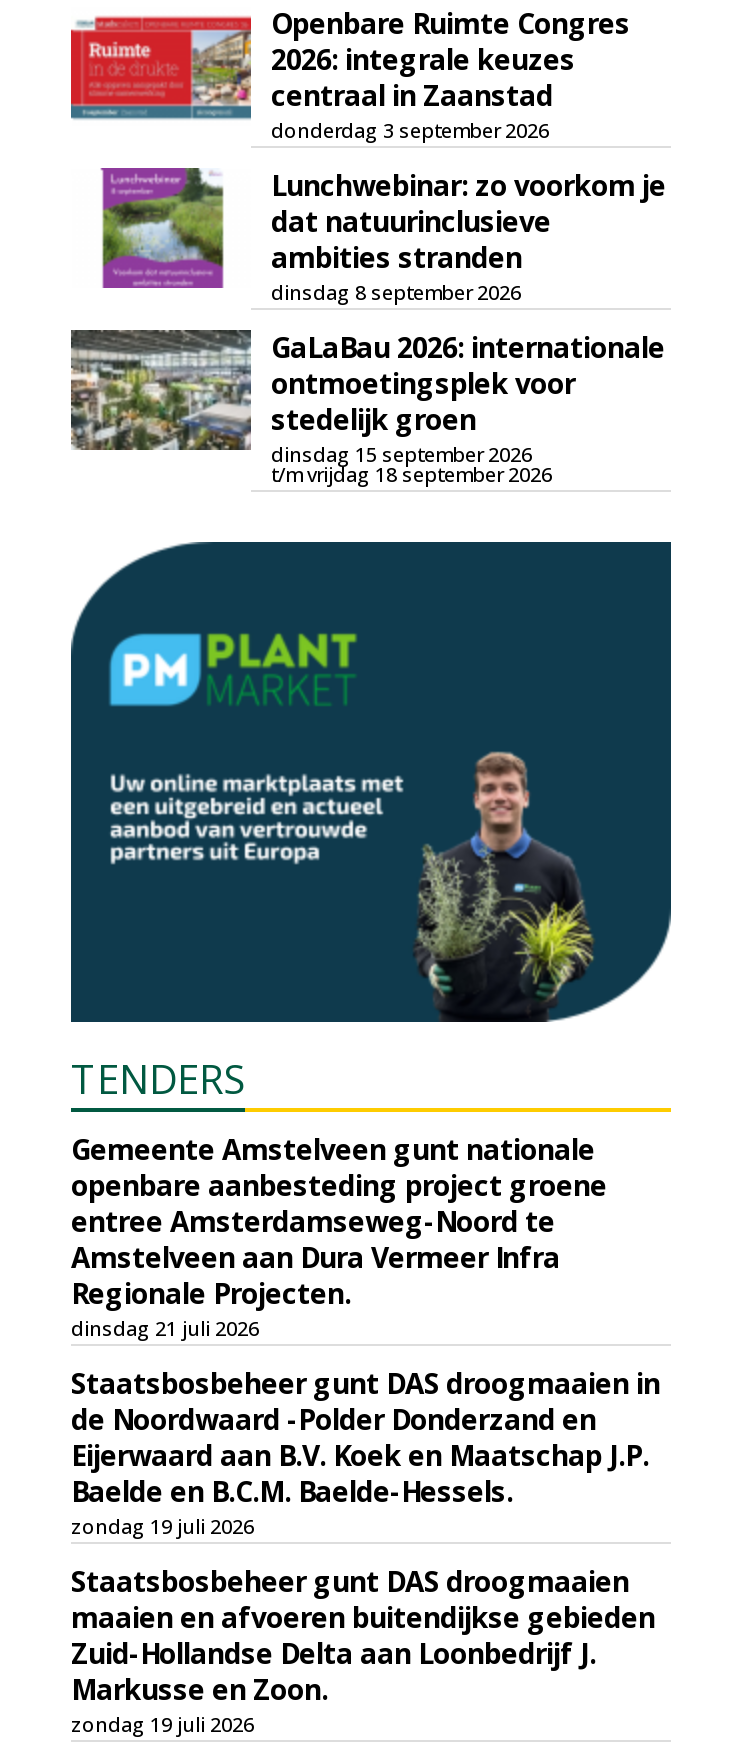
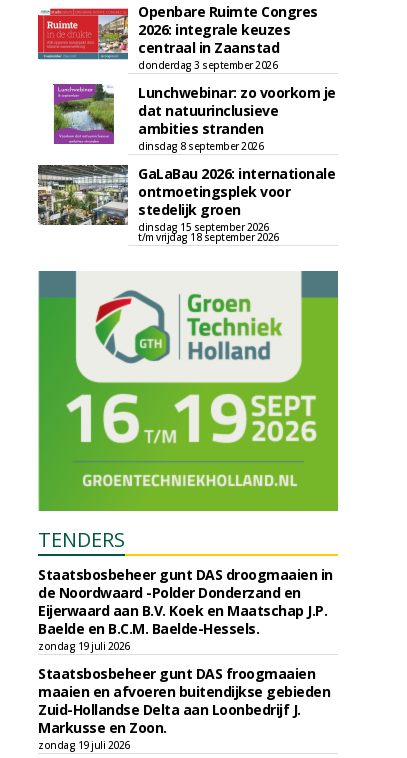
[69,540,673,1024] [image] -> [37,270,339,512] [image]
[71,1130,607,1342] Gemeente Amstelveen gunt nationale | openbare aanbesteding project groene | entree Amsterdamseweg-Noord te | Amstelveen aan Dura Vermeer Infra | Regionale Projecten. | dinsdag 21 juli 2026 -> none
[71,1562,629,1600] Staatsbosbeheer gunt DAS droogmaaien -> [38,664,315,683] Staatsbosbeheer gunt DAS froogmaaien

